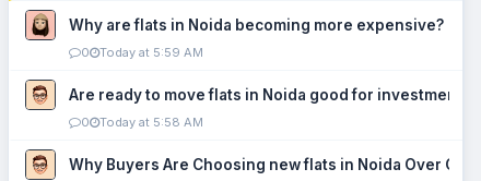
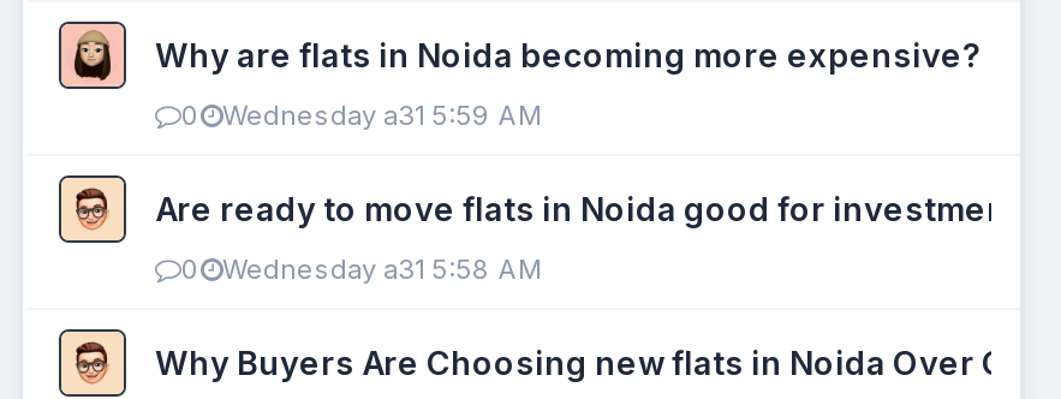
[99,45,203,60] Today at 5:59 AM -> [222,99,542,132] Wednesday a31 5:59 AM
[99,114,203,130] Today at 5:58 AM -> [222,252,542,286] Wednesday a31 5:58 AM

